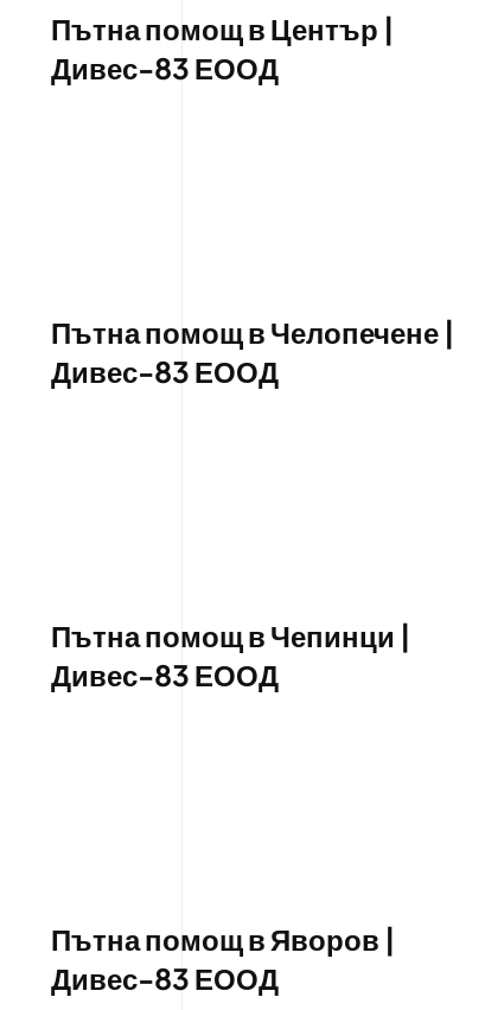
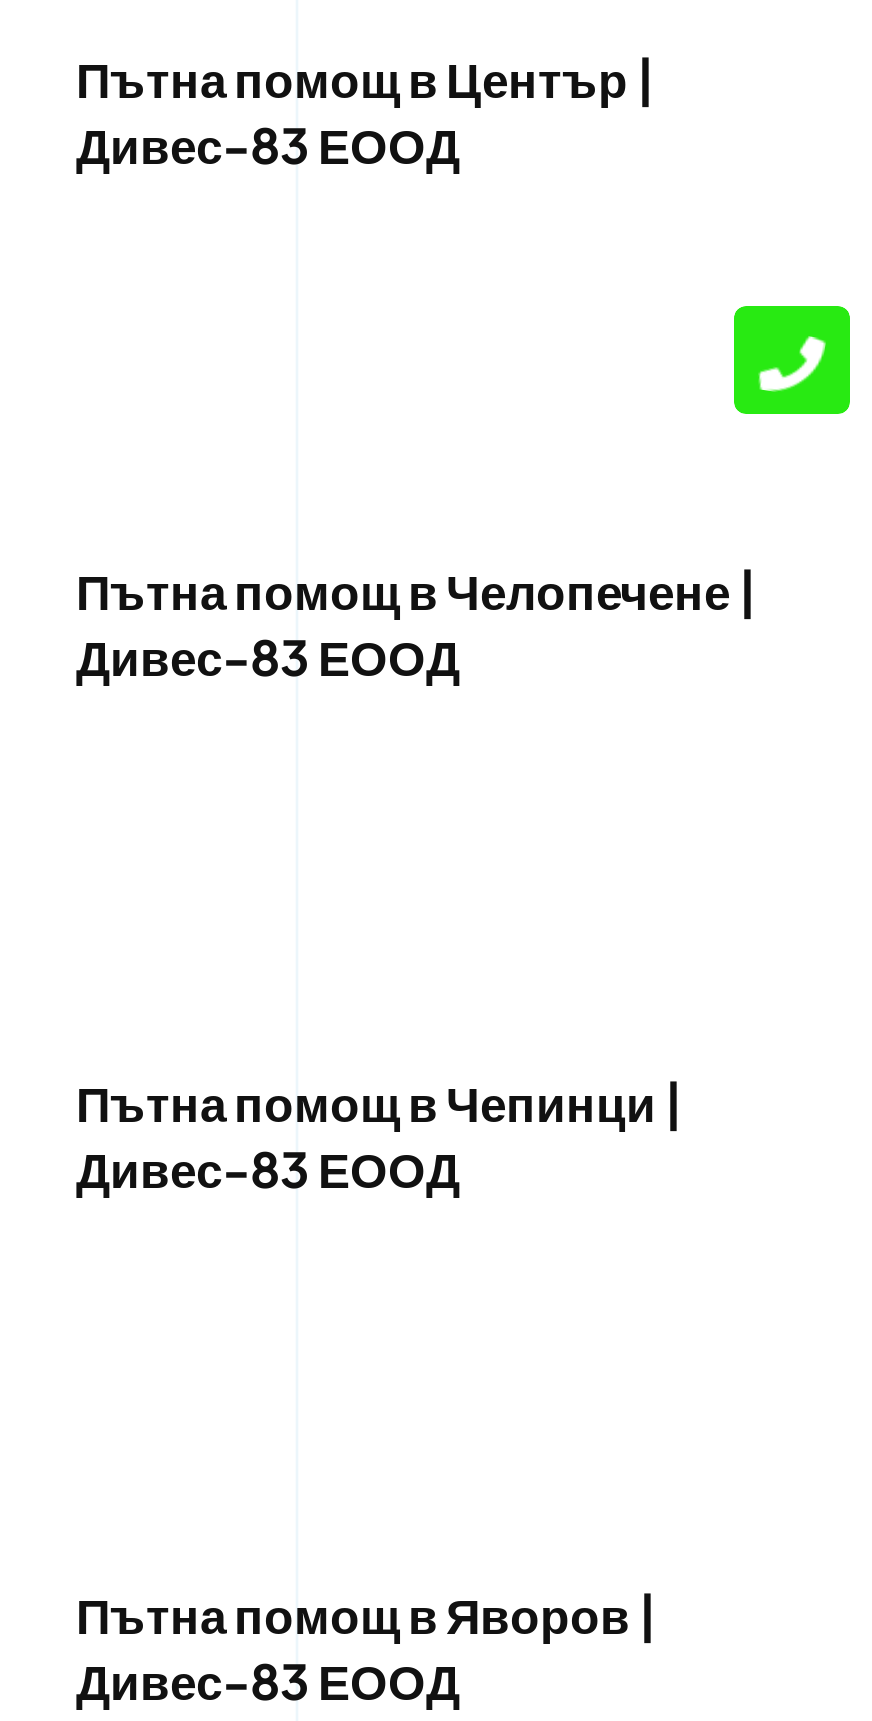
none -> [732,304,852,416] [image]

